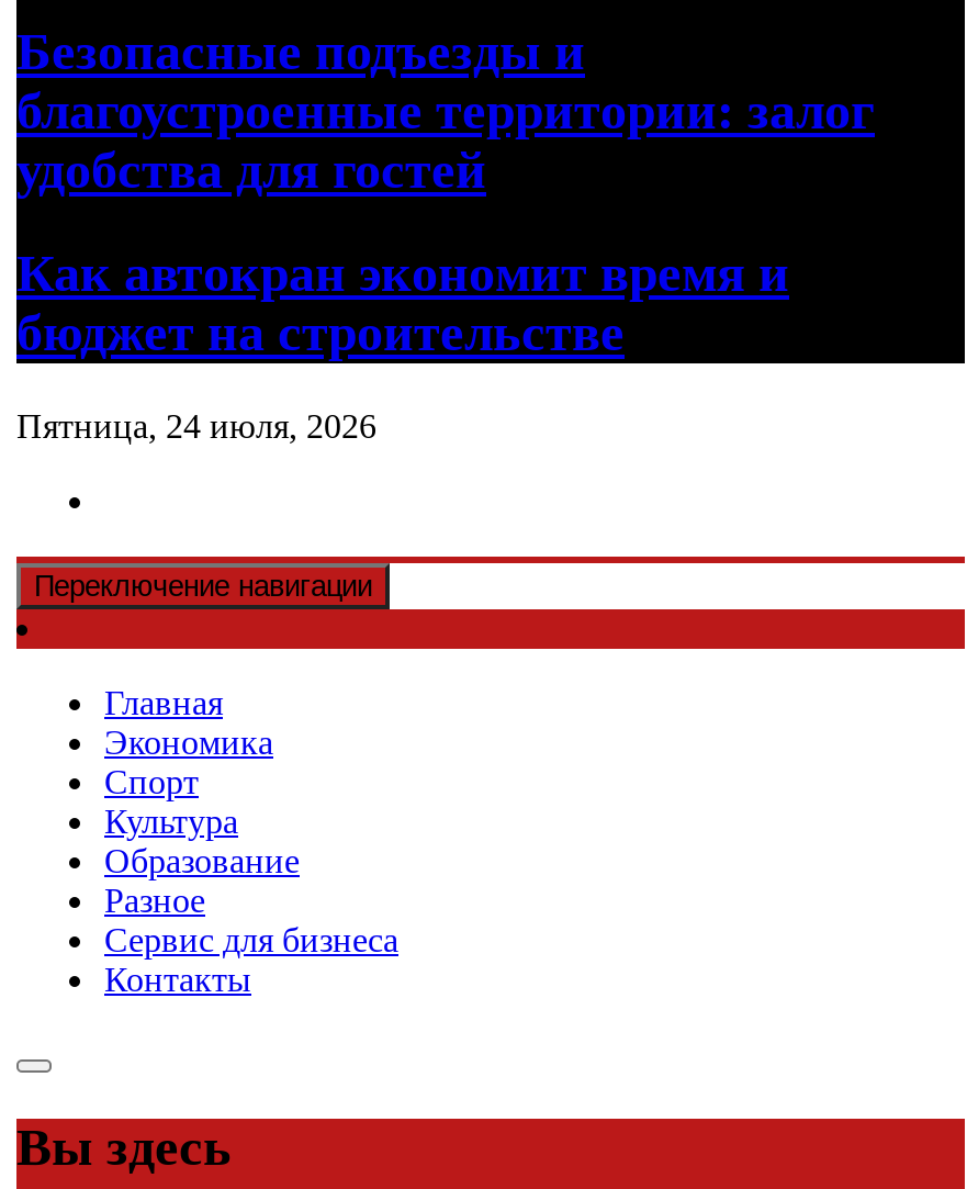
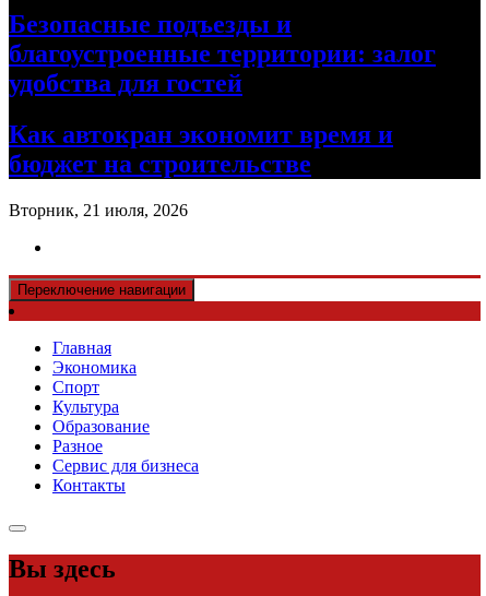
[16,407,376,444] Пятница, 24 июля, 2026 -> [9,201,188,219] Вторник, 21 июля, 2026

